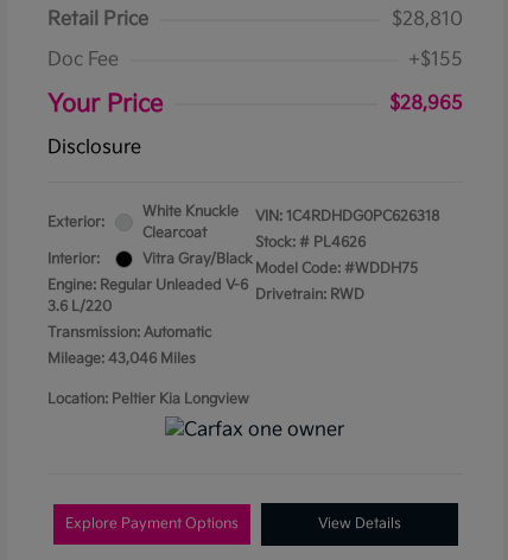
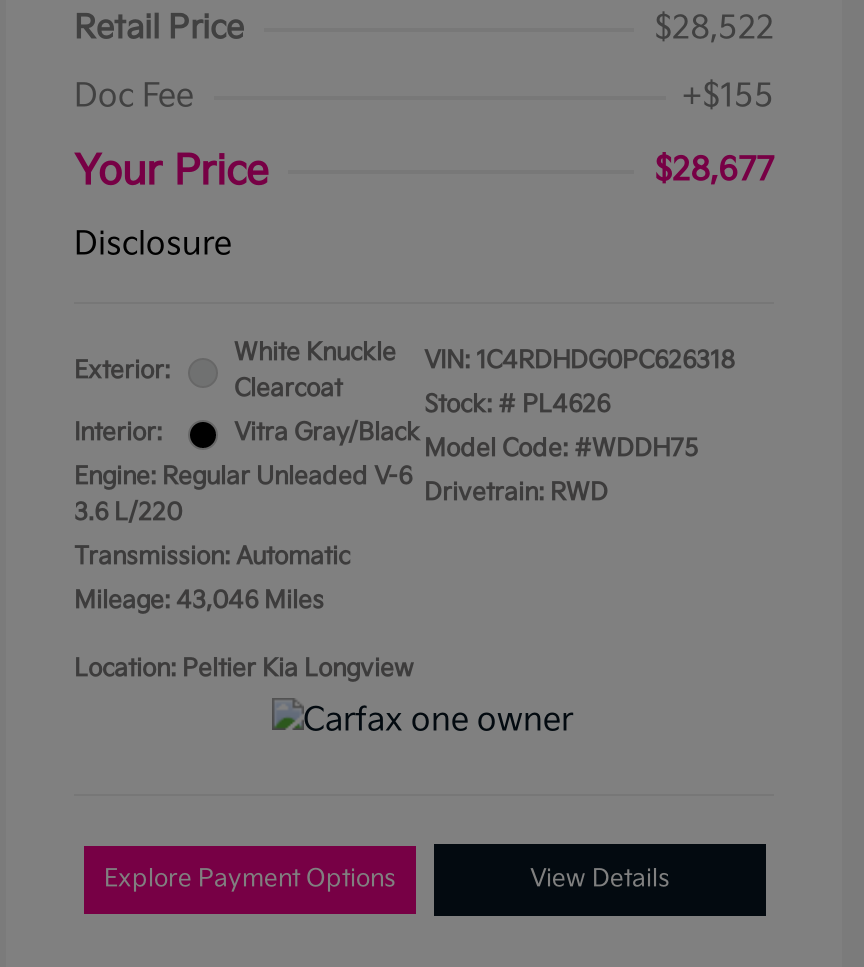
[392,8,463,30] $28,810 -> [654,11,774,49] $28,522
[389,92,463,114] $28,965 -> [654,153,774,191] $28,677

